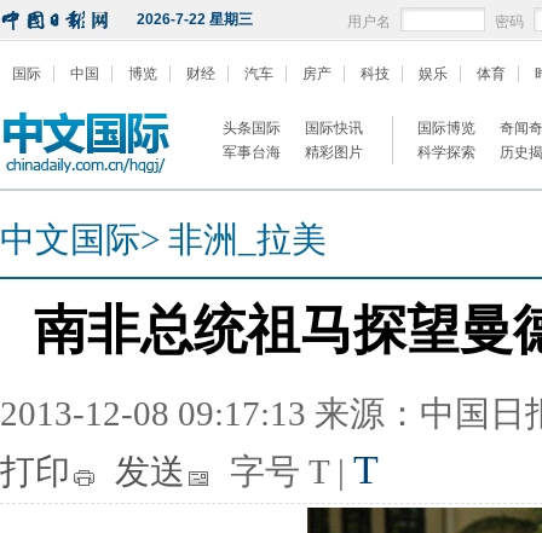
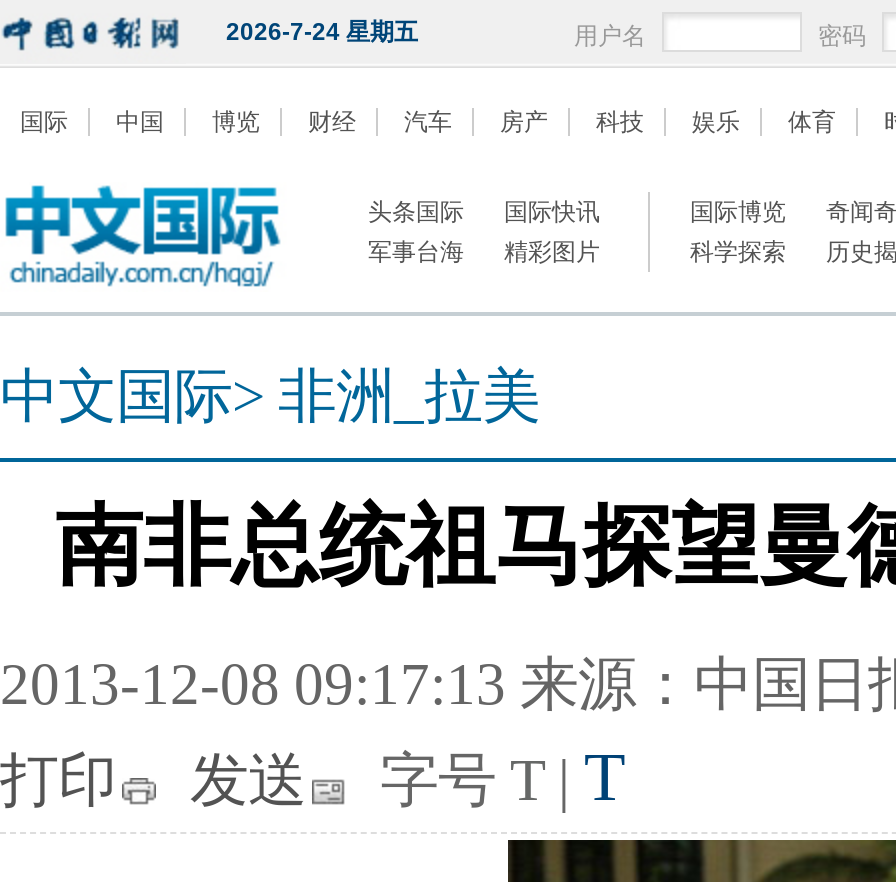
[137,11,253,28] 2026-7-22 星期三 -> [226,18,418,46] 2026-7-24 星期五

